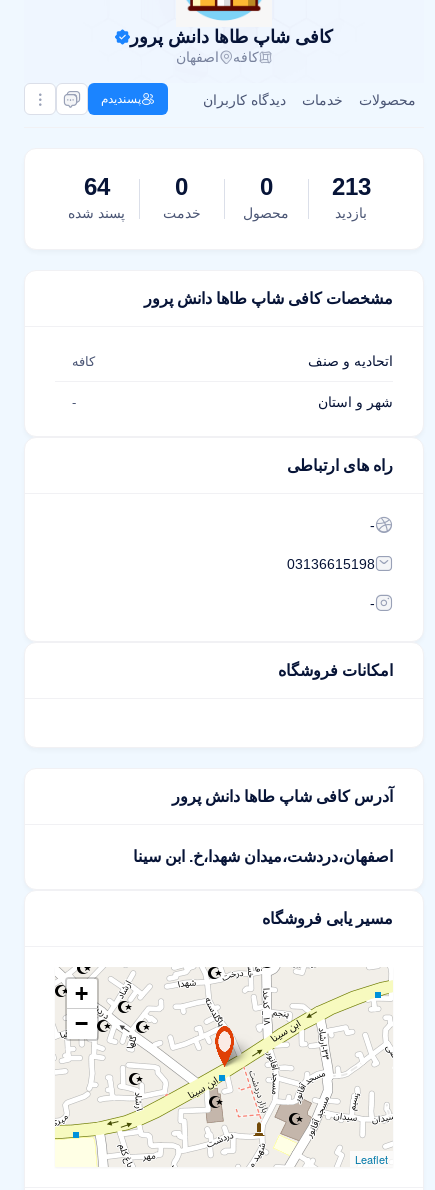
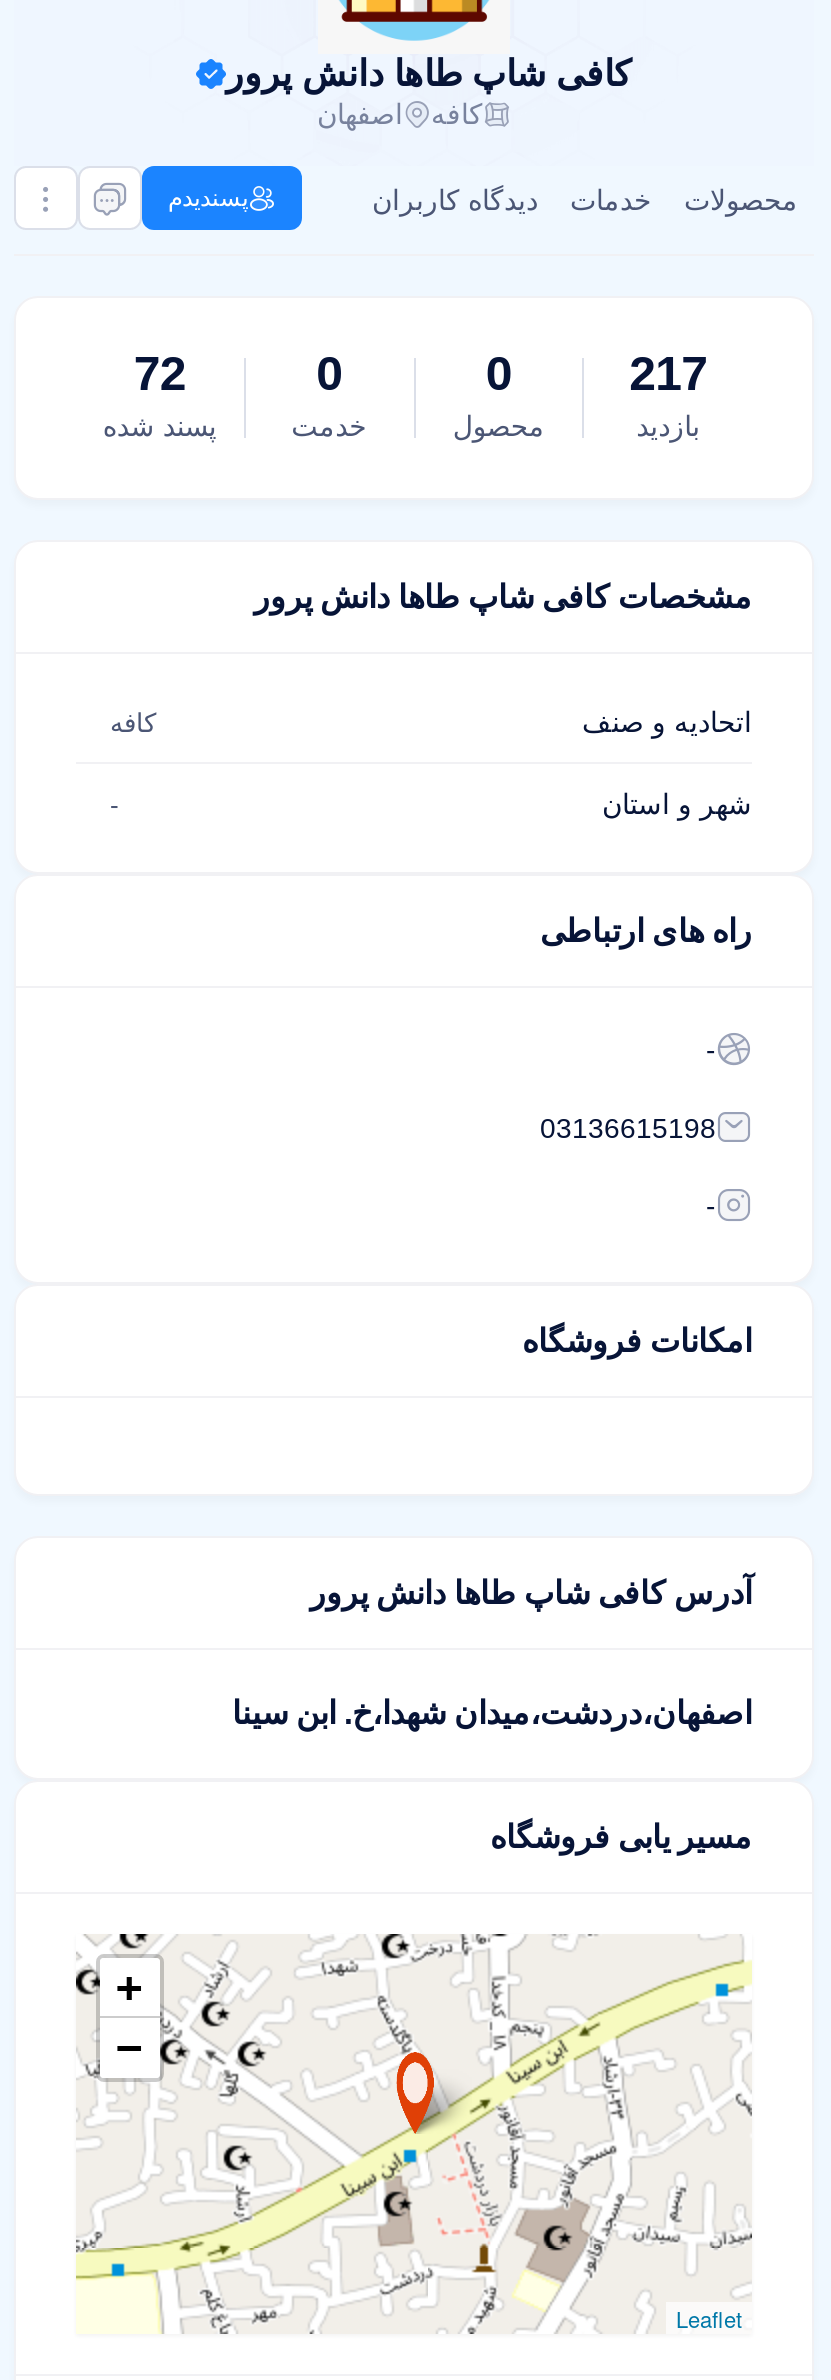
[84,173,110,200] 64 -> [134,346,186,400] 72
[332,173,371,200] 213 -> [629,346,707,400] 217

